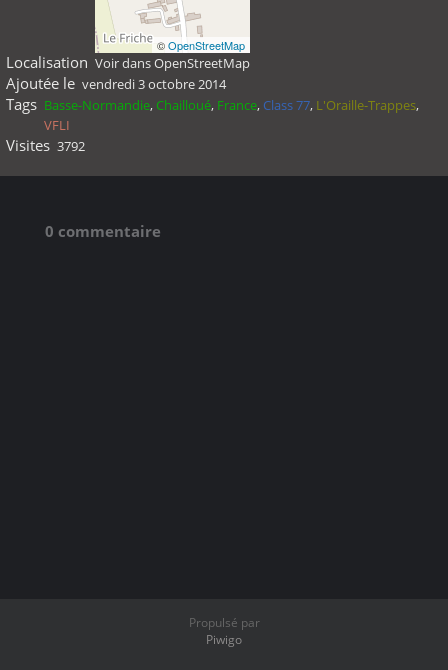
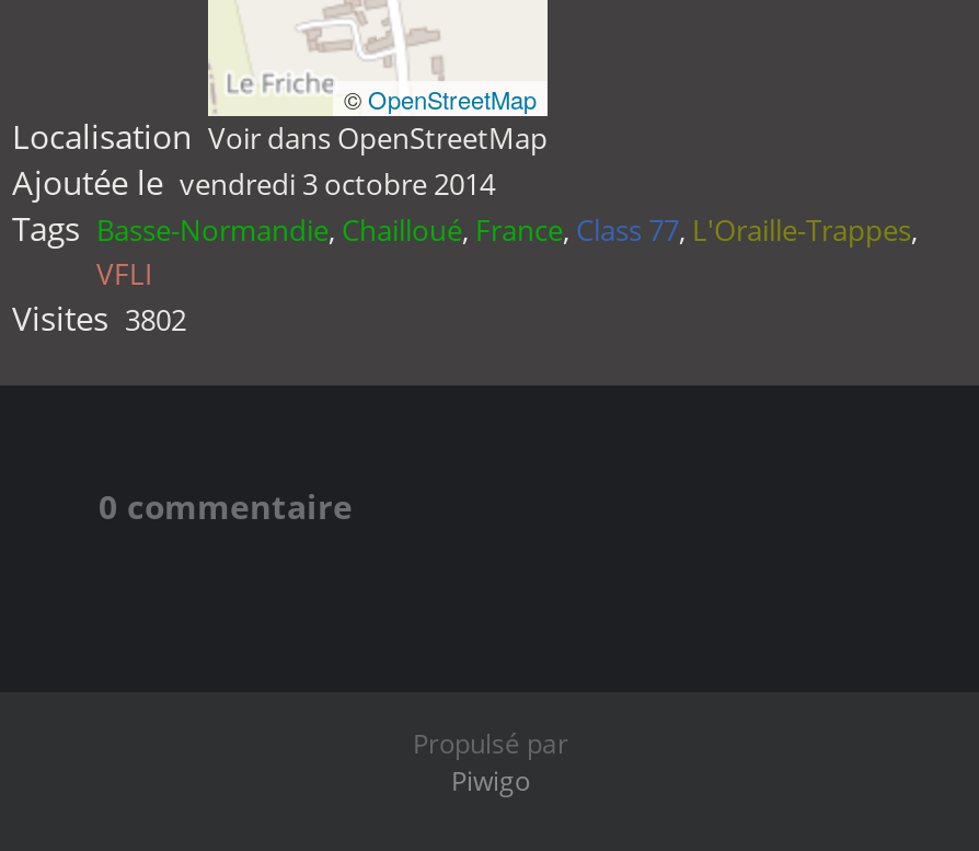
[5,135,85,155] Visites 3792 -> [12,296,186,340] Visites 3802

